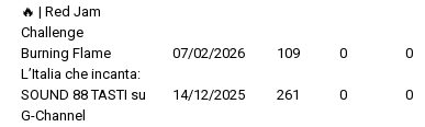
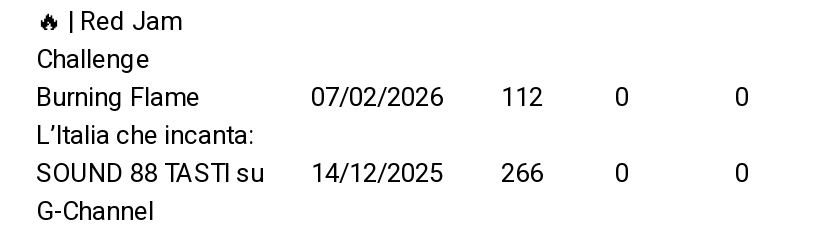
[172,45,299,61] 07/02/2026 109 -> [311,82,543,112] 07/02/2026 112
[21,86,299,103] SOUND 88 TASTI su 14/12/2025 261 -> [36,158,543,188] SOUND 88 TASTI su 14/12/2025 266

